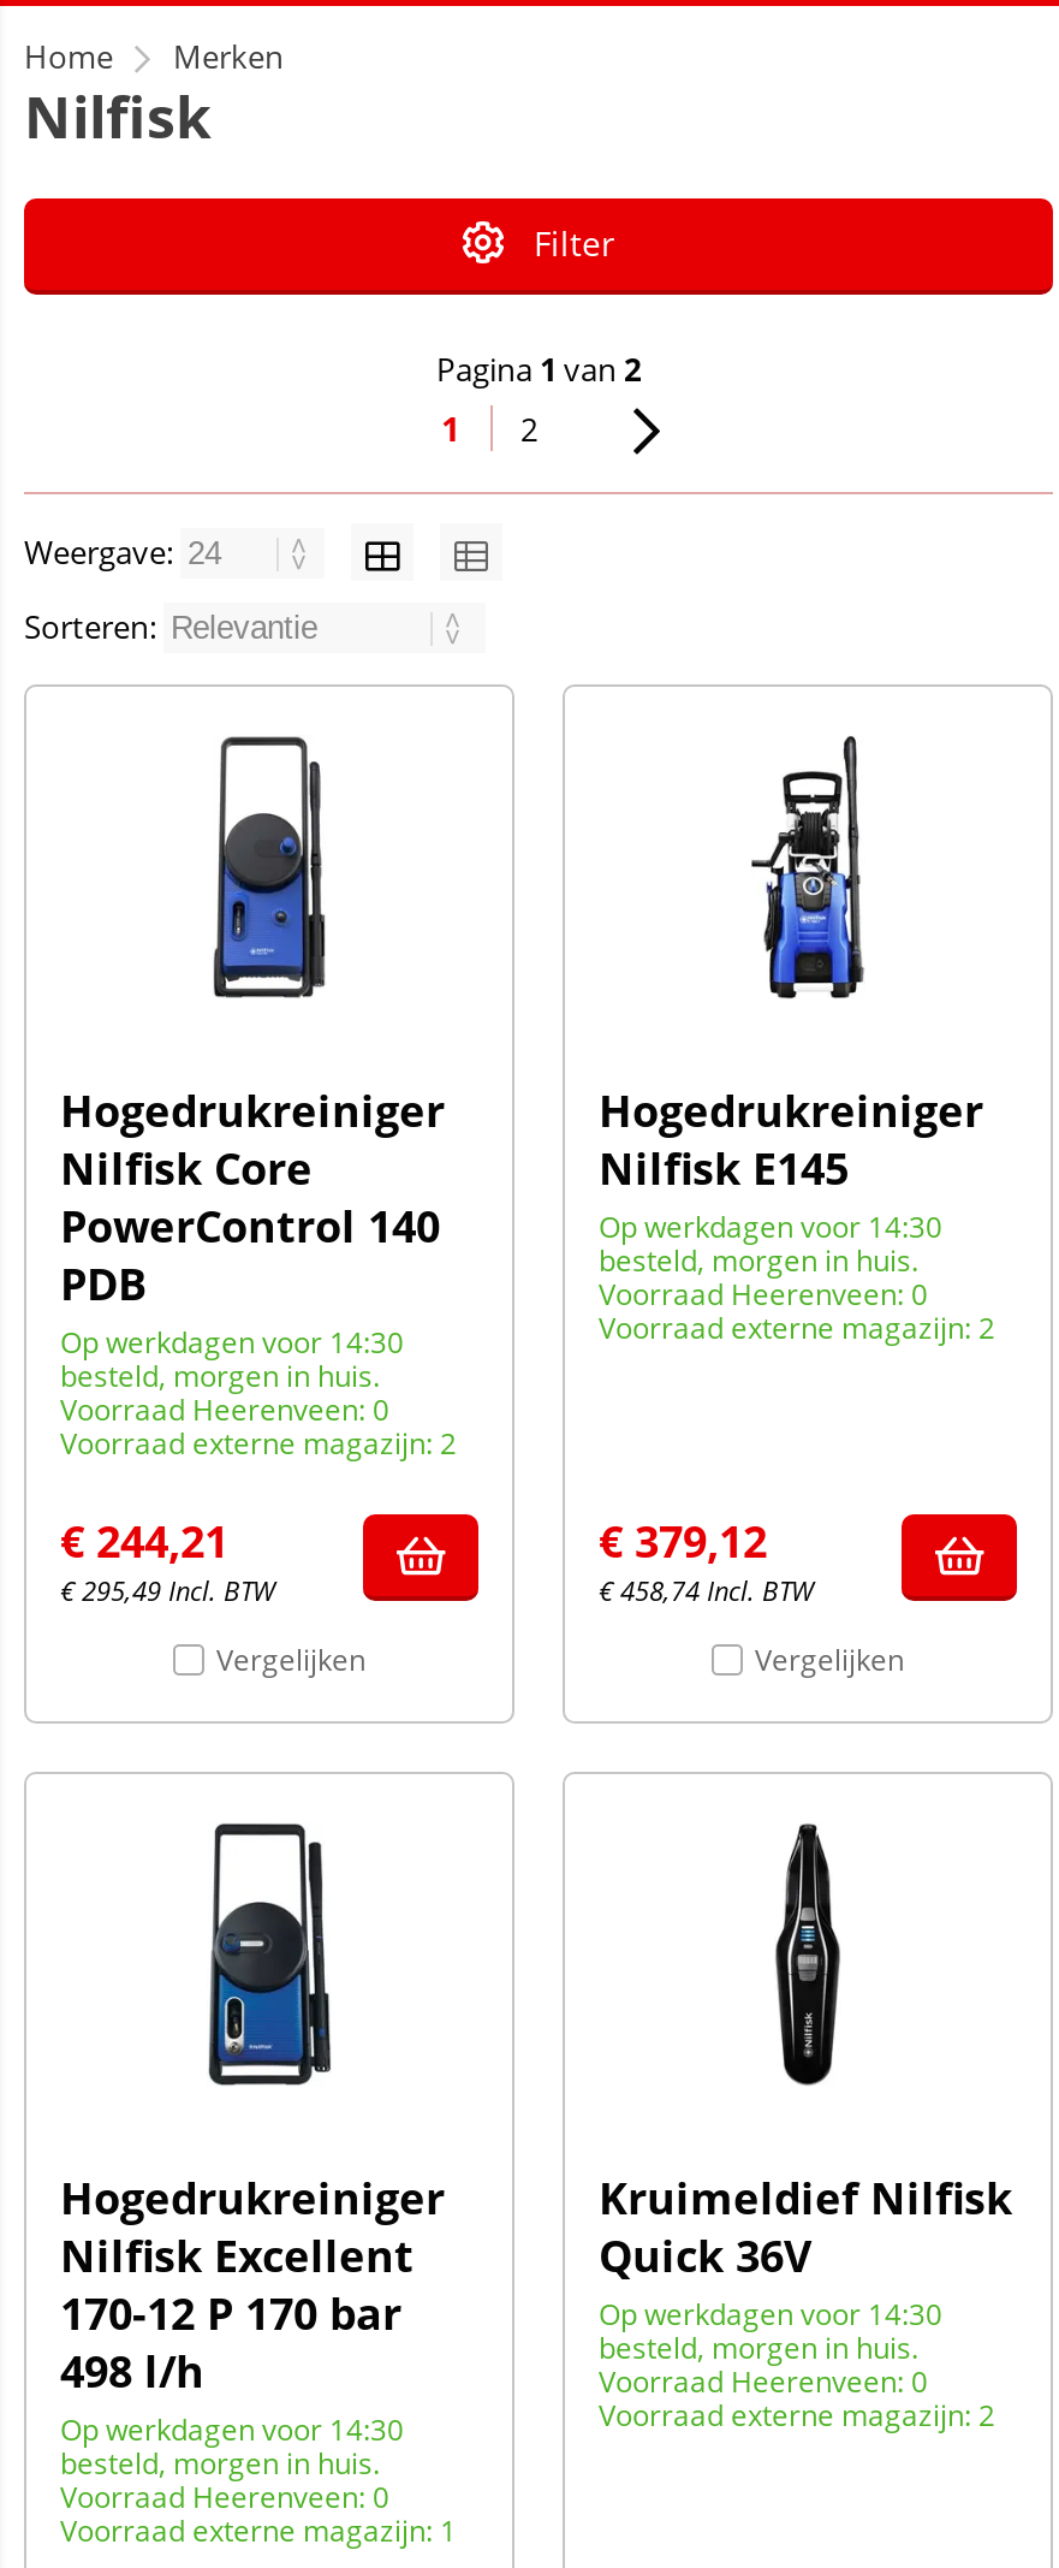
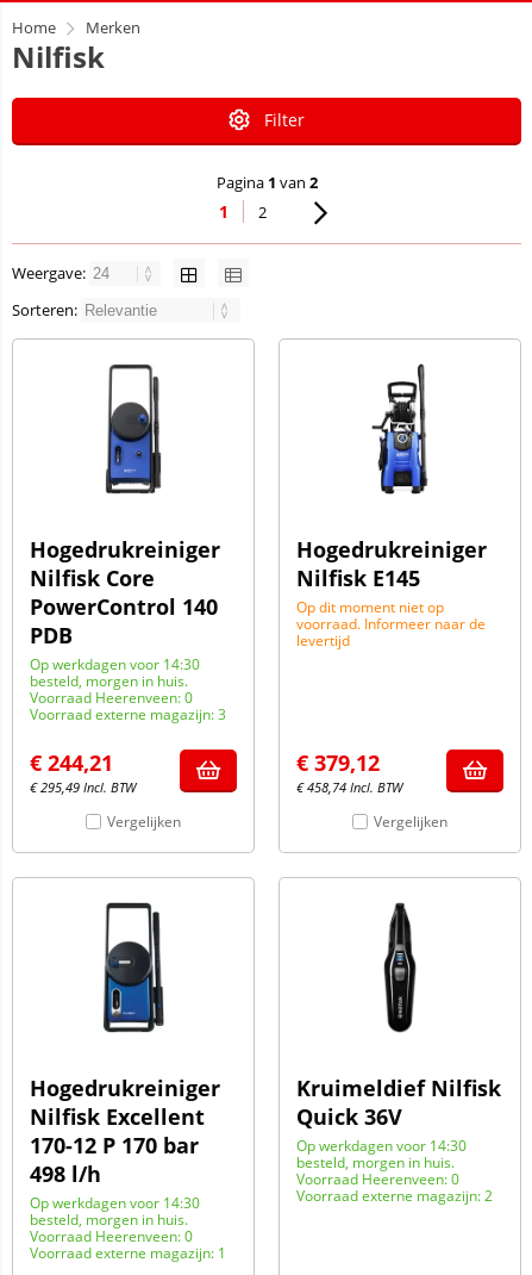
[599,1206,995,1348] Op werkdagen voor 14:30 | besteld, morgen in huis. | Voorraad Heerenveen: 0 | Voorraad externe magazijn: 2 -> [296,597,486,651] Op dit moment niet op | voorraad. Informeer naar de | levertijd
[60,1423,457,1464] Voorraad externe magazijn: 2 -> [30,704,226,724] Voorraad externe magazijn: 3

